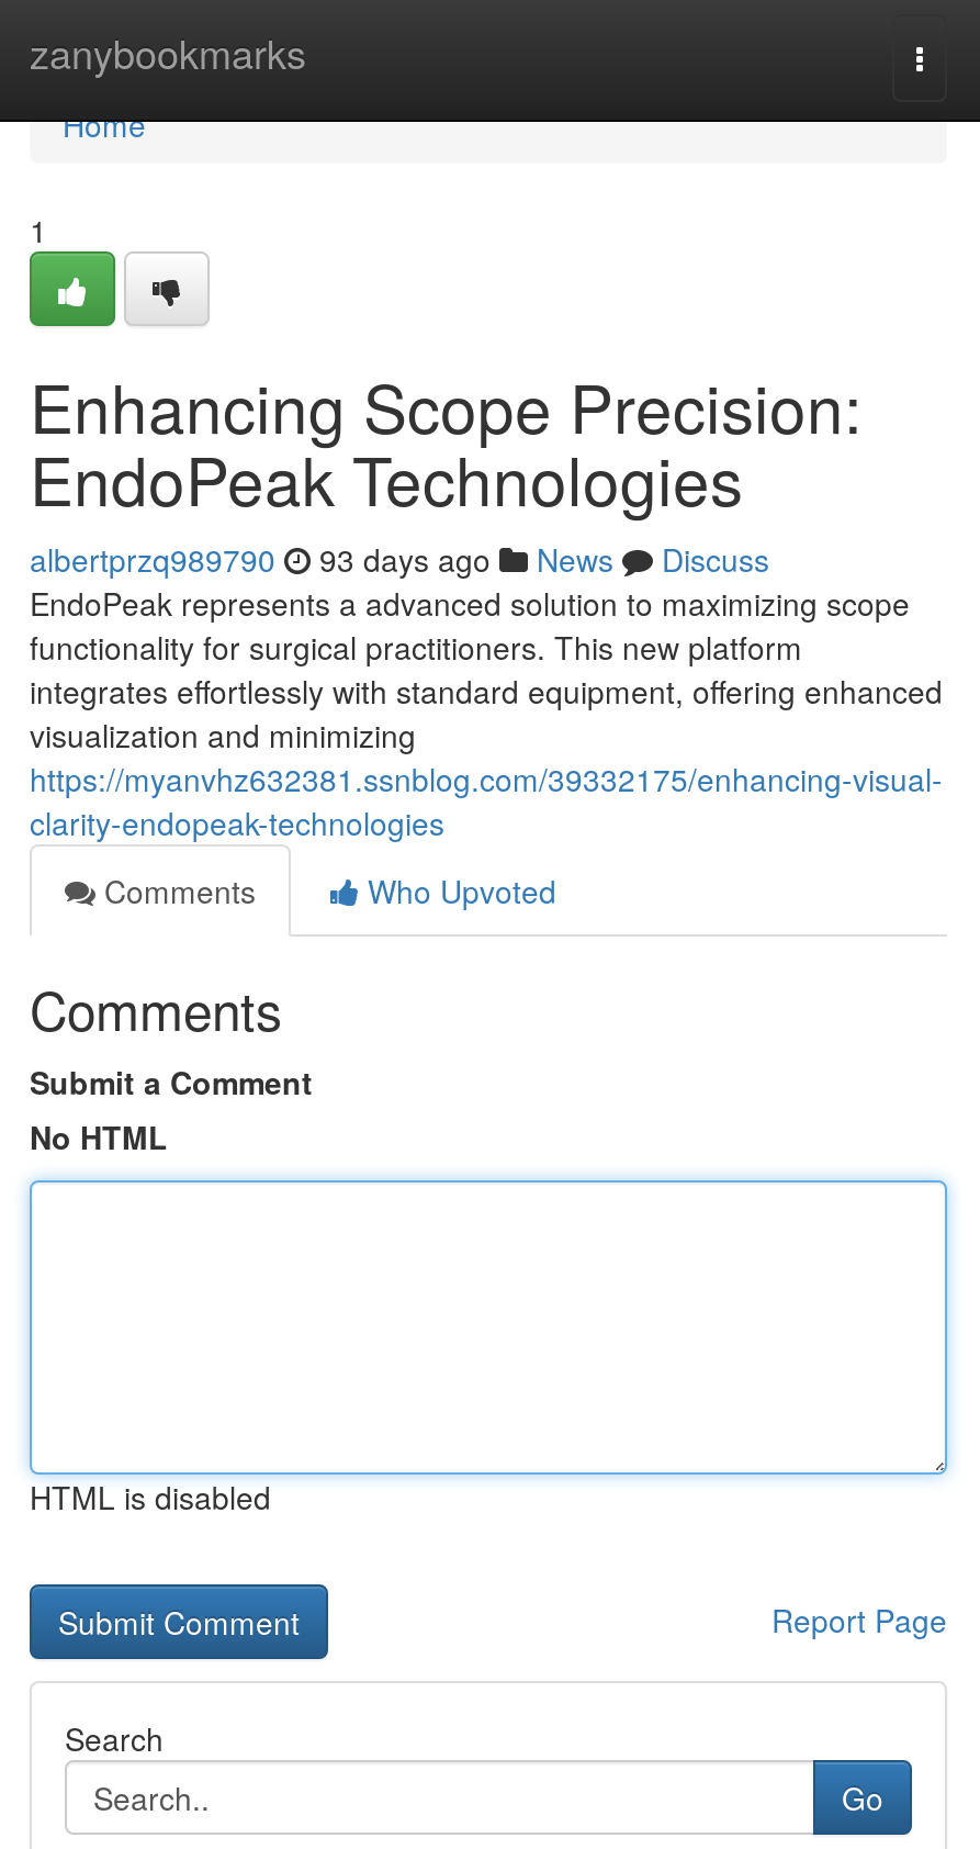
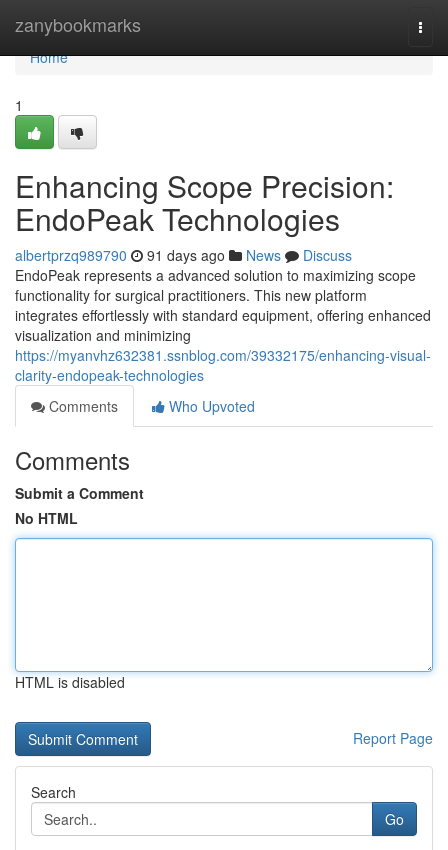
[30,537,769,581] albertprzq989790 93 days ago News Discuss -> [15,245,352,265] albertprzq989790 91 days ago News Discuss

